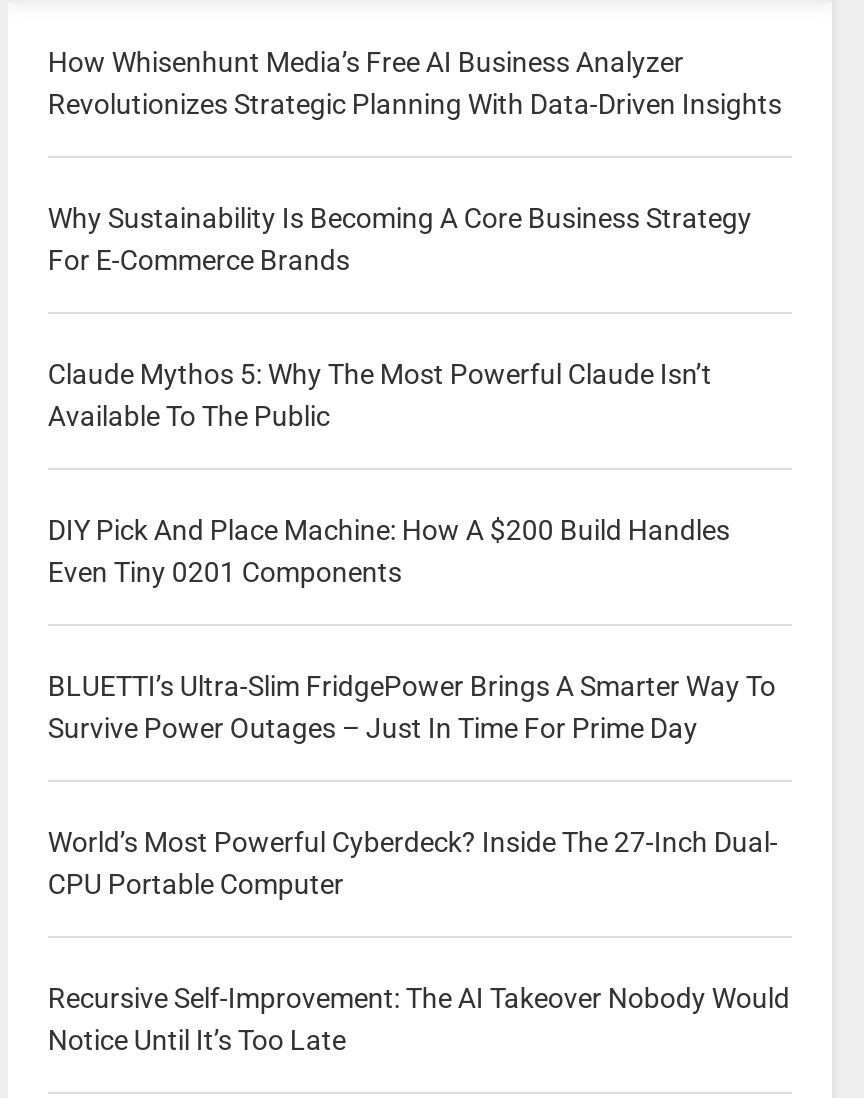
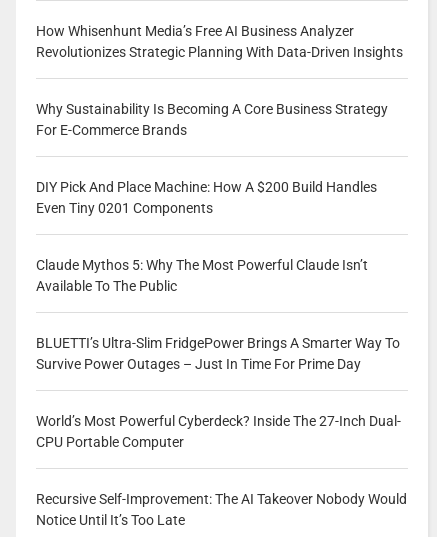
moved [48,358,712,432] -> [36,257,368,294]: Claude Mythos 5: Why The Most Powerful Claude Isn’t | Available To The Public
moved [48,514,730,588] -> [36,179,377,216]: DIY Pick And Place Machine: How A $200 Build Handles | Even Tiny 0201 Components

